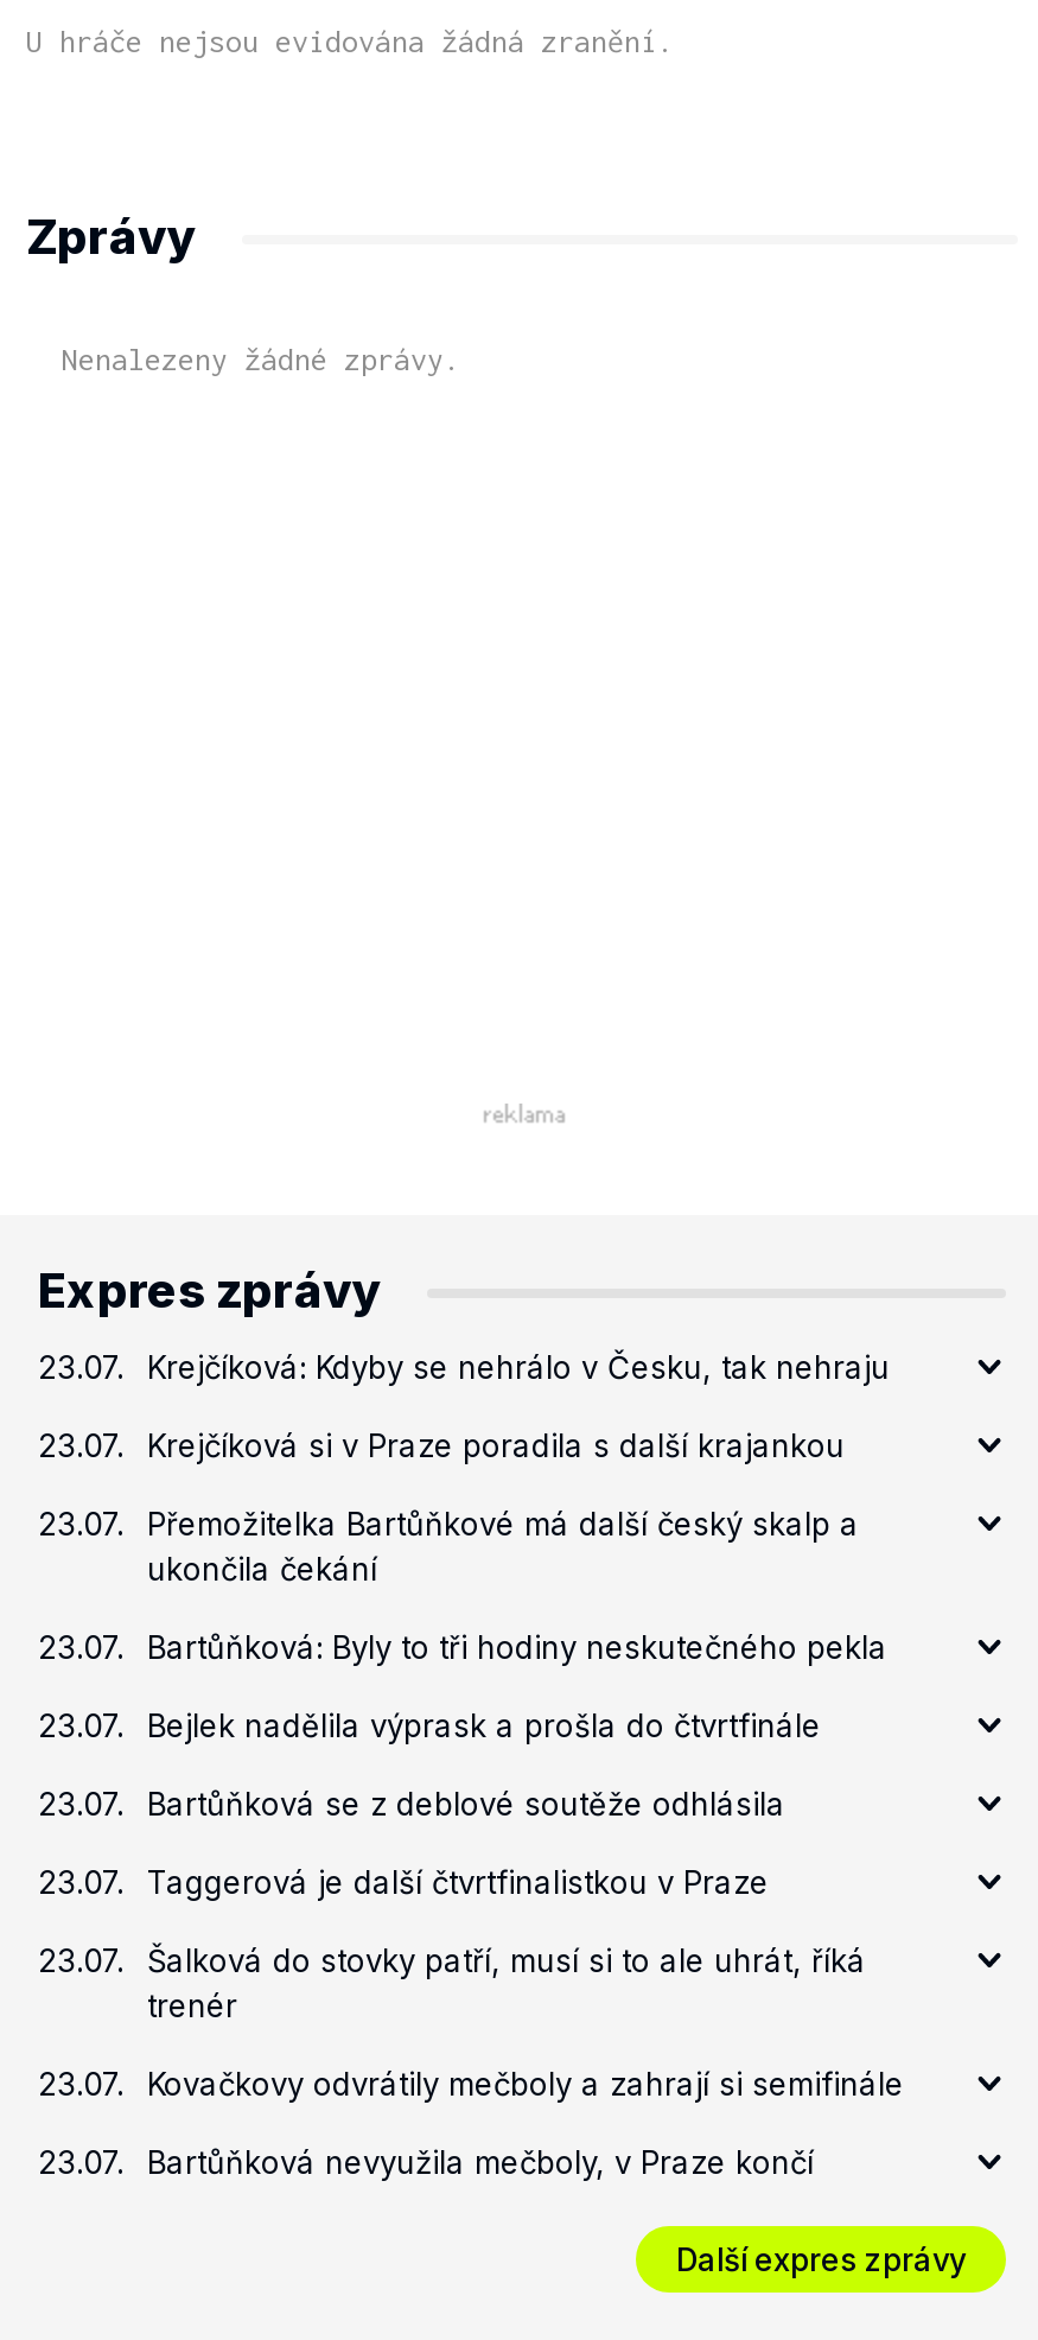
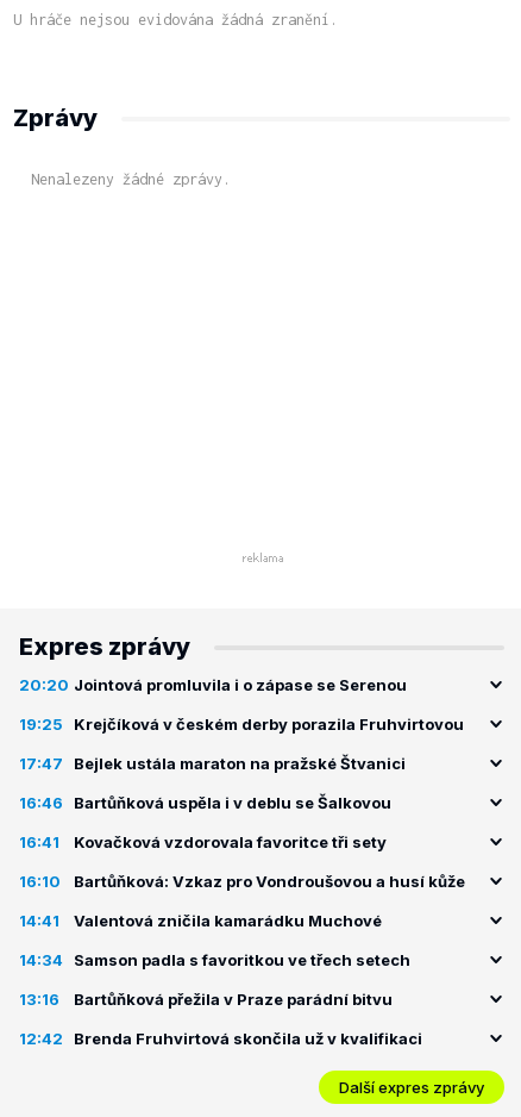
[38,1348,890,1386] 23.07. | Krejčíková: Kdyby se nehrálo v Česku, tak nehraju -> [19,675,407,694] 20:20 Jointová promluvila i o zápase se Serenou
[38,1426,845,1464] 23.07. | Krejčíková si v Praze poradila s další krajankou -> [19,714,464,734] 19:25 Krejčíková v českém derby porazila Fruhvirtovou
[38,1505,859,1588] 23.07. | Přemožitelka Bartůňkové má další český skalp a | ukončila čekání -> [19,754,406,773] 17:47 Bejlek ustála maraton na pražské Štvanici
[38,1628,887,1666] 23.07. | Bartůňková: Byly to tři hodiny neskutečného pekla -> [19,793,391,812] 16:46 Bartůňková uspěla i v deblu se Šalkovou
[38,1706,821,1744] 23.07. | Bejlek nadělila výprask a prošla do čtvrtfinále -> [19,832,387,851] 16:41 | Kovačková vzdorovala favoritce tři sety
[38,1785,785,1823] 23.07. | Bartůňková se z deblové soutěže odhlásila -> [19,872,465,891] 16:10 | Bartůňková: Vzkaz pro Vondroušovou a husí kůže
[38,1863,769,1901] 23.07. | Taggerová je další čtvrtfinalistkou v Praze -> [19,911,382,930] 14:41 | Valentová zničila kamarádku Muchové
[38,1941,866,2024] 23.07. | Šalková do stovky patří, musí si to ale uhrát, říká | trenér -> [19,950,410,969] 14:34 Samson padla s favoritkou ve třech setech
[38,2065,904,2103] 23.07. | Kovačkovy odvrátily mečboly a zahrají si semifinále -> [19,990,393,1009] 13:16 | Bartůňková přežila v Praze parádní bitvu
[38,2143,814,2181] 23.07. | Bartůňková nevyužila mečboly, v Praze končí -> [19,1029,422,1048] 12:42 Brenda Fruhvirtová skončila už v kvalifikaci

